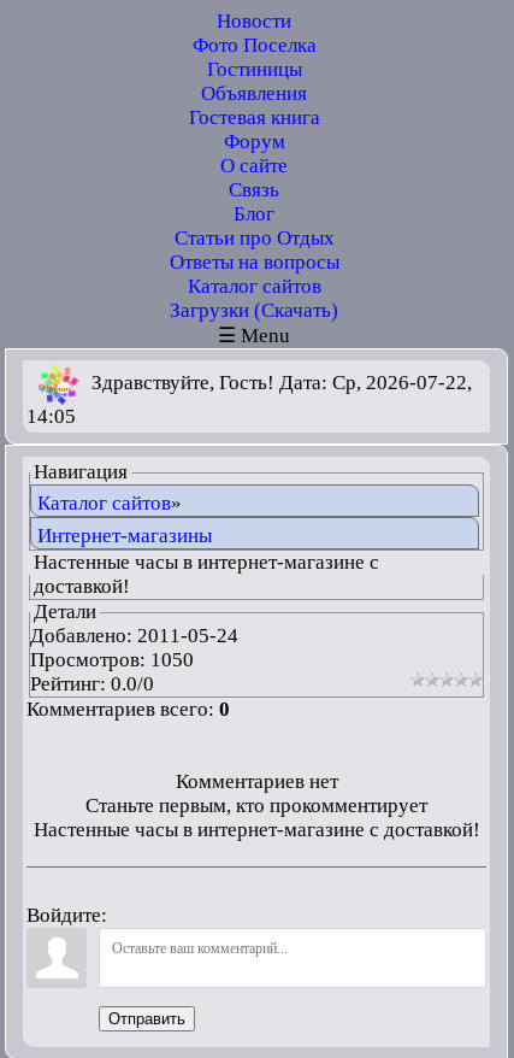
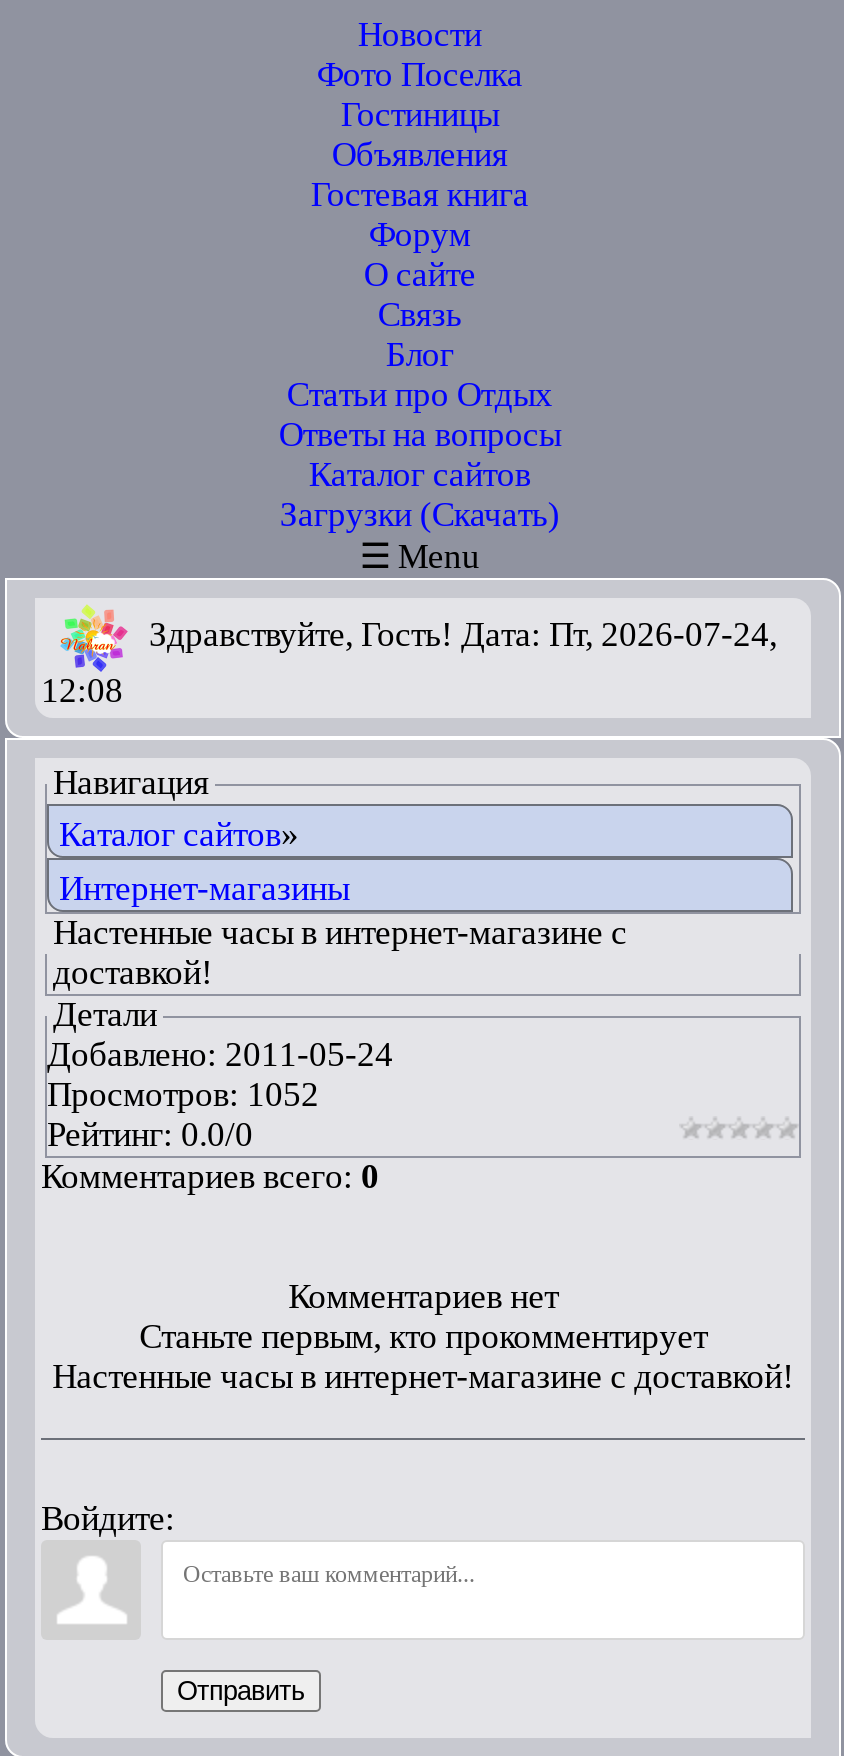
[87,371,472,394] Здравствуйте, Гость! Дата: Ср, 2026-07-22, -> [141,616,777,654] Здравствуйте, Гость! Дата: Пт, 2026-07-24,
[26,405,76,428] 14:05 -> [41,672,123,710] 12:08
[30,648,199,671] Просмотров: 1050 -> [47,1076,327,1114] Просмотров: 1052

